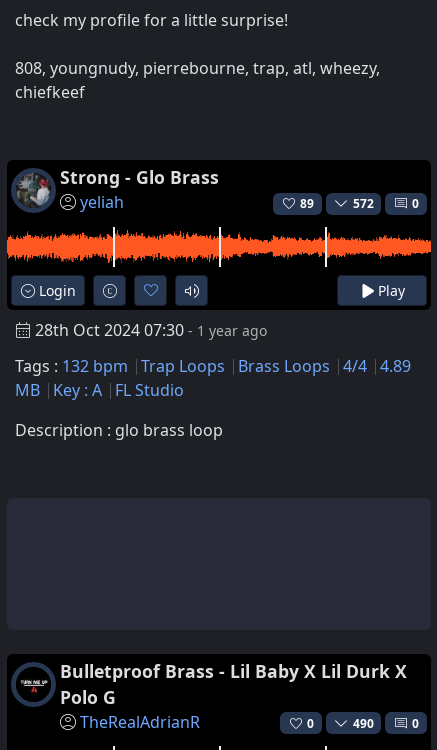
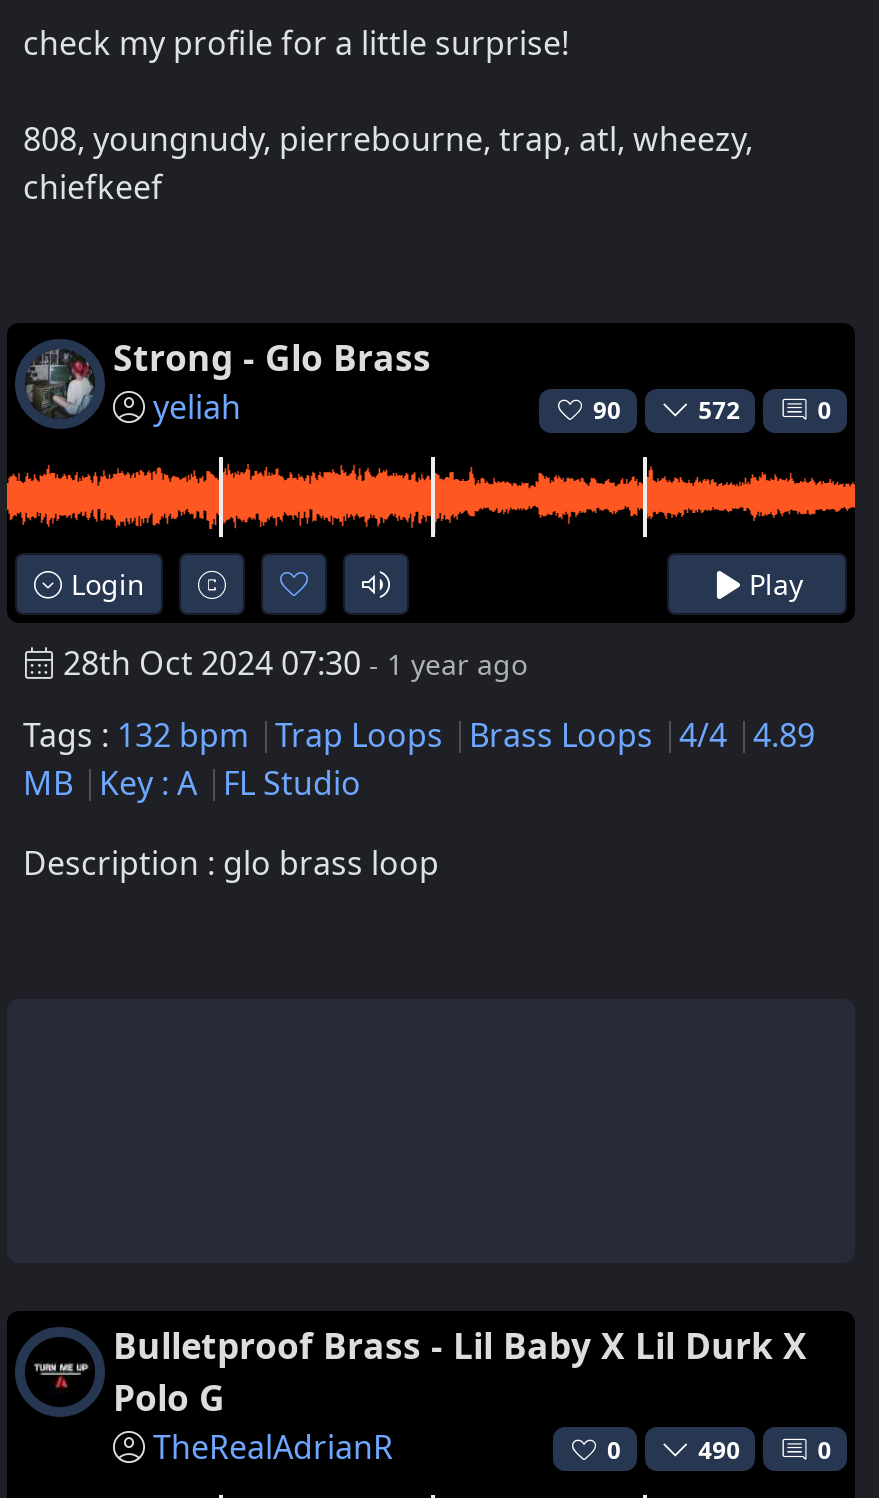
[300,195,314,212] 89 -> [593,394,621,428] 90

